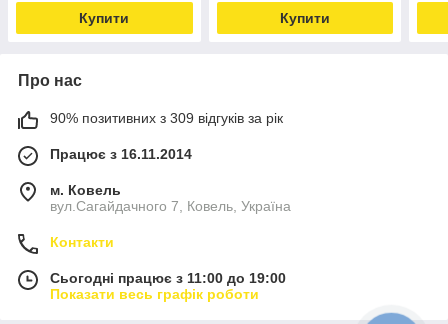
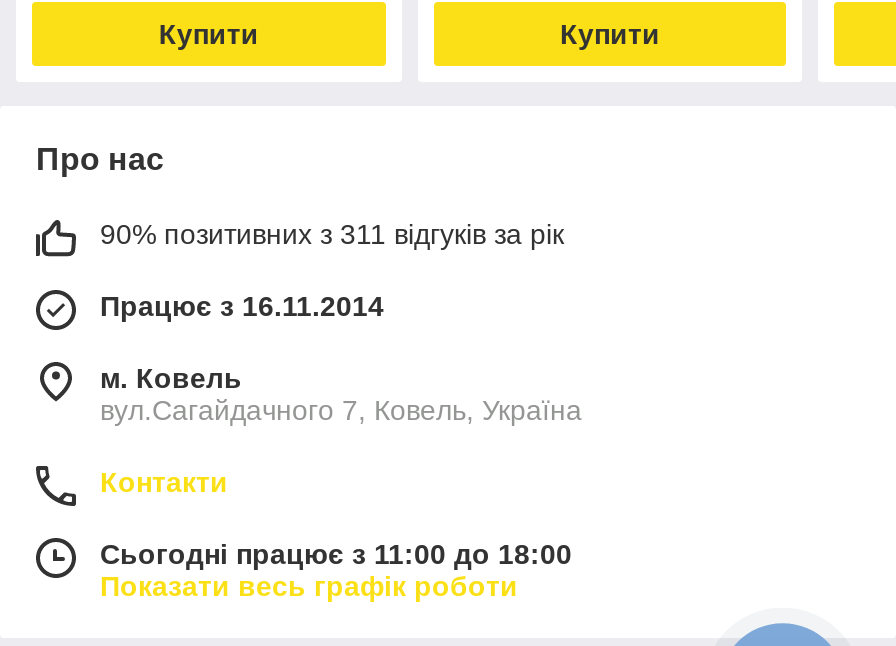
[50,110,283,126] 90% позитивних з 309 відгуків за рік -> [100,219,564,251] 90% позитивних з 311 відгуків за рік
[50,270,286,286] Сьогодні працює з 11:00 до 19:00 -> [100,539,572,571] Сьогодні працює з 11:00 до 18:00

